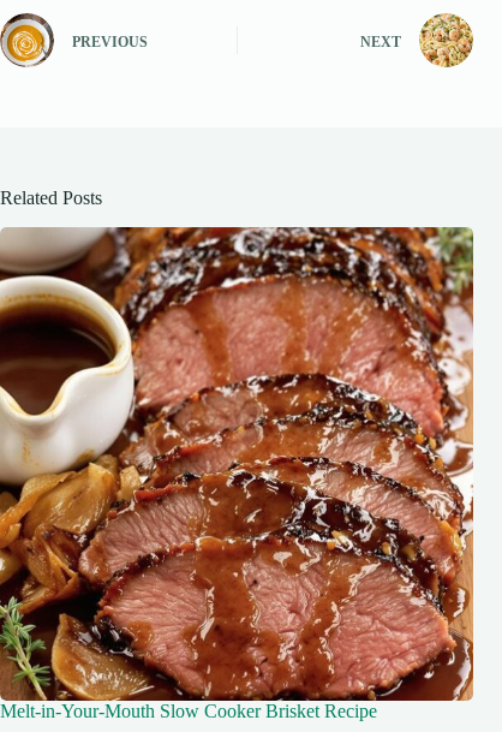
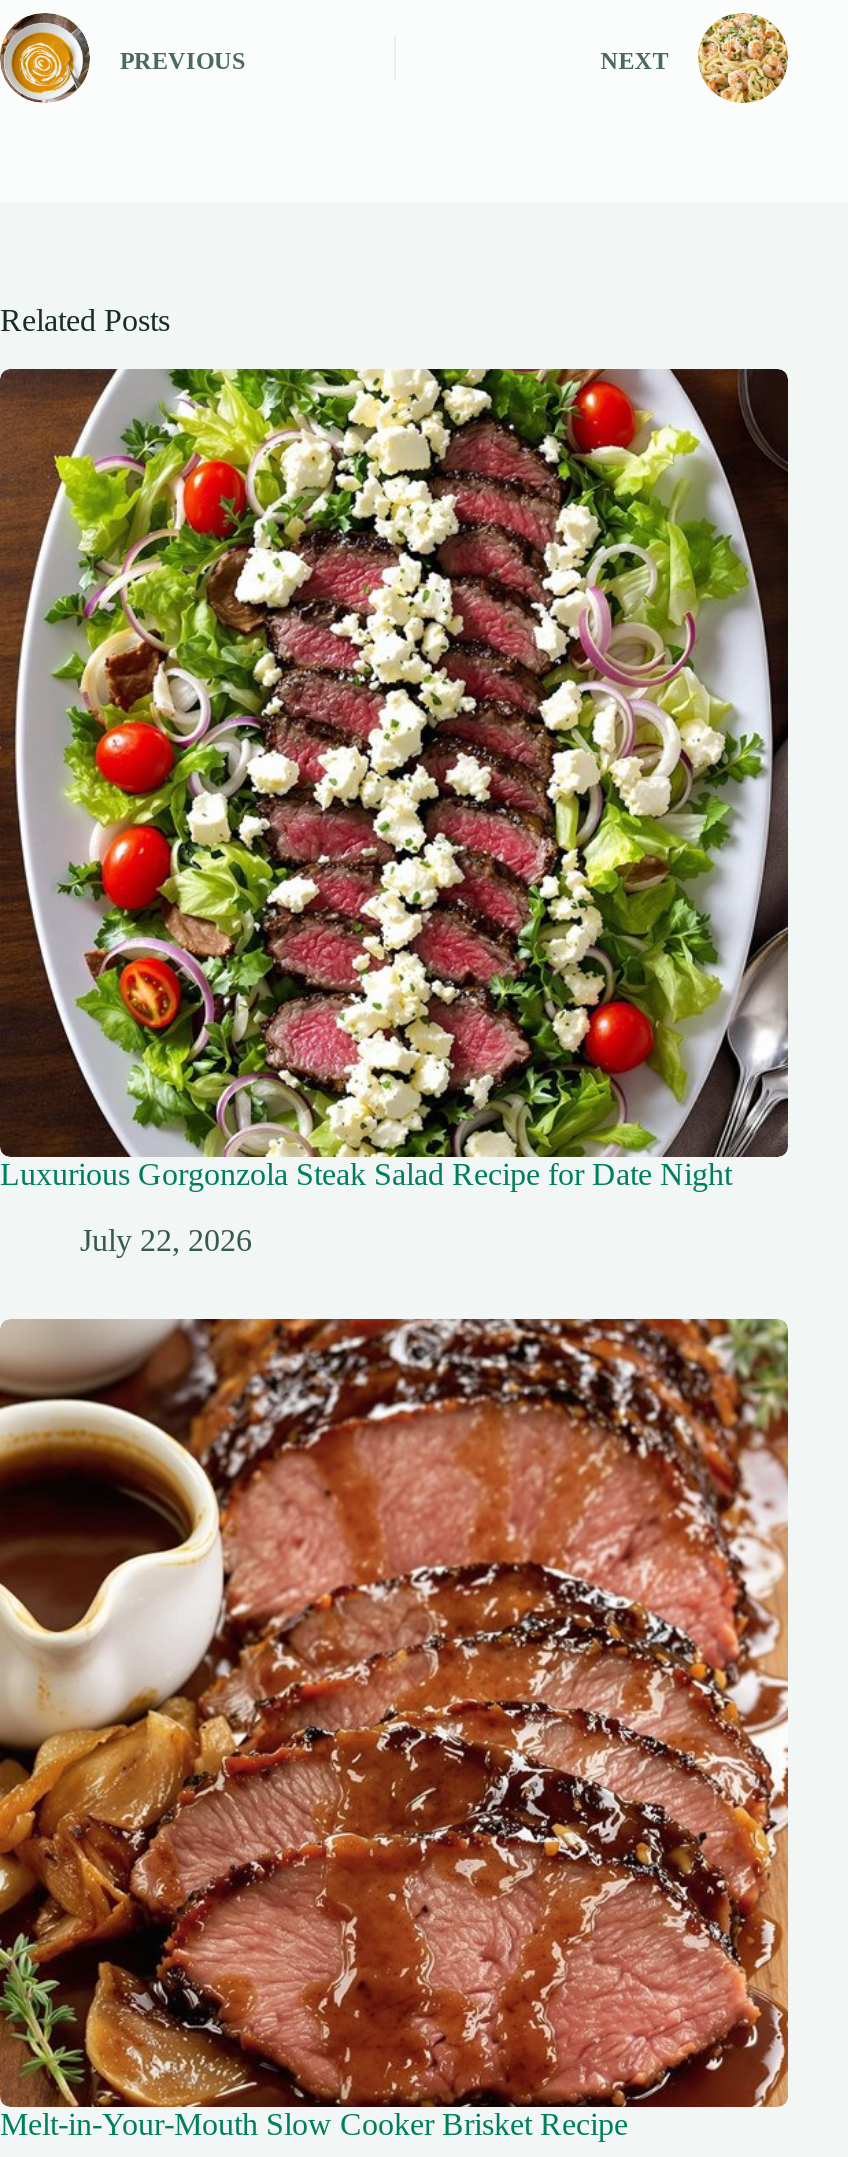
none -> [0,367,790,1257] [image] | Luxurious Gorgonzola Steak Salad Recipe for Date Night | July 22, 2026

